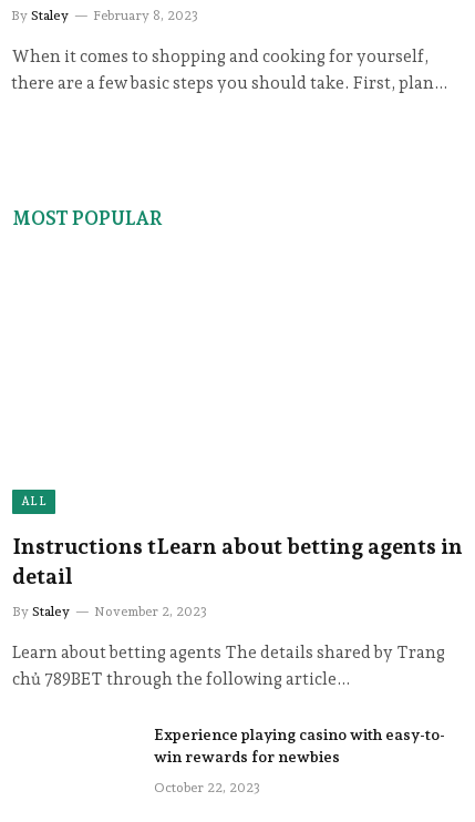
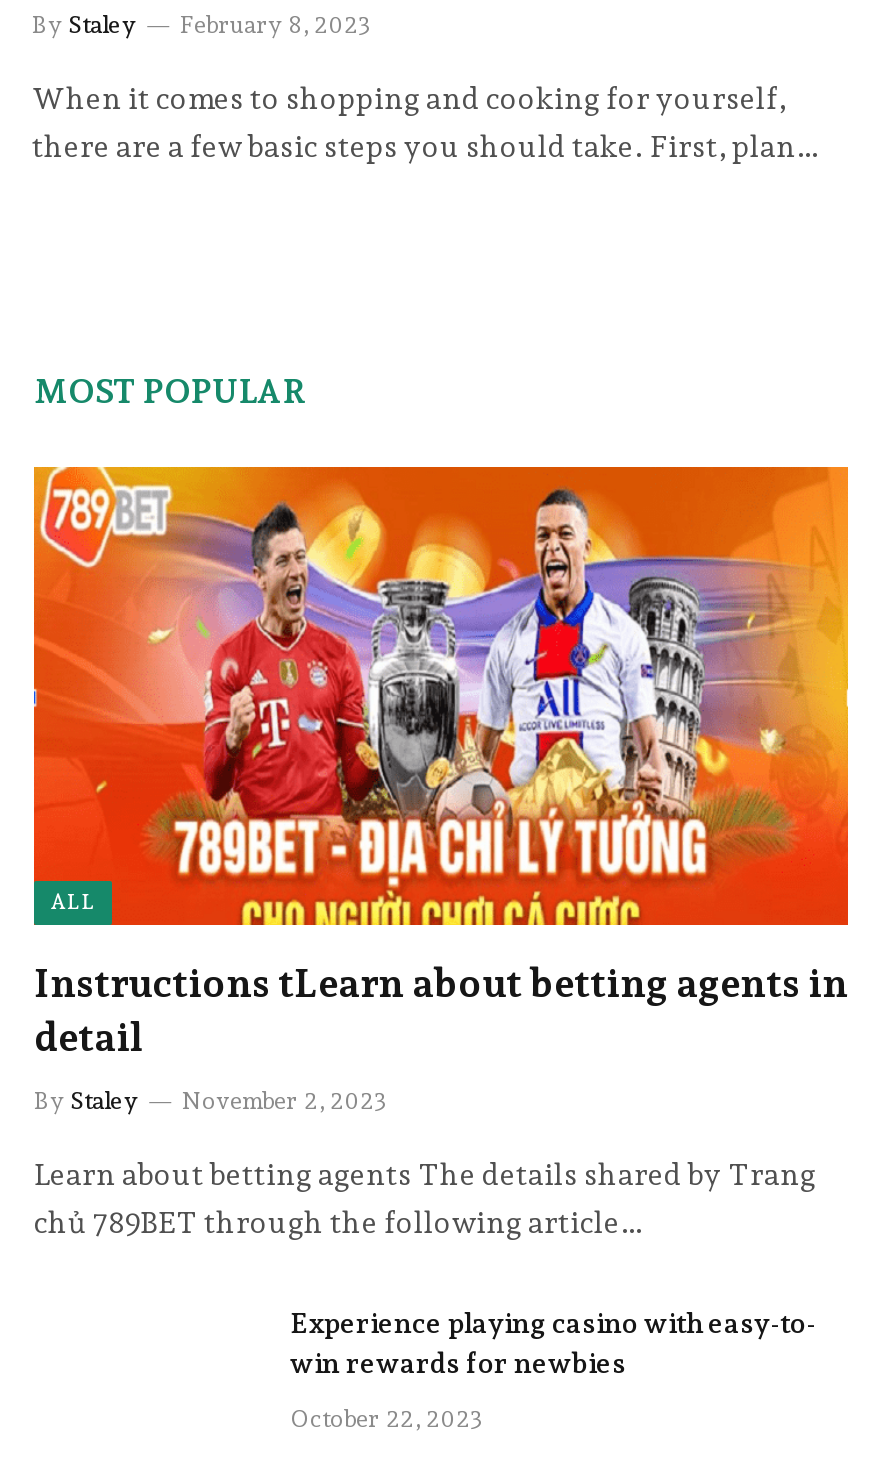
none -> [32,465,850,927] [image]

